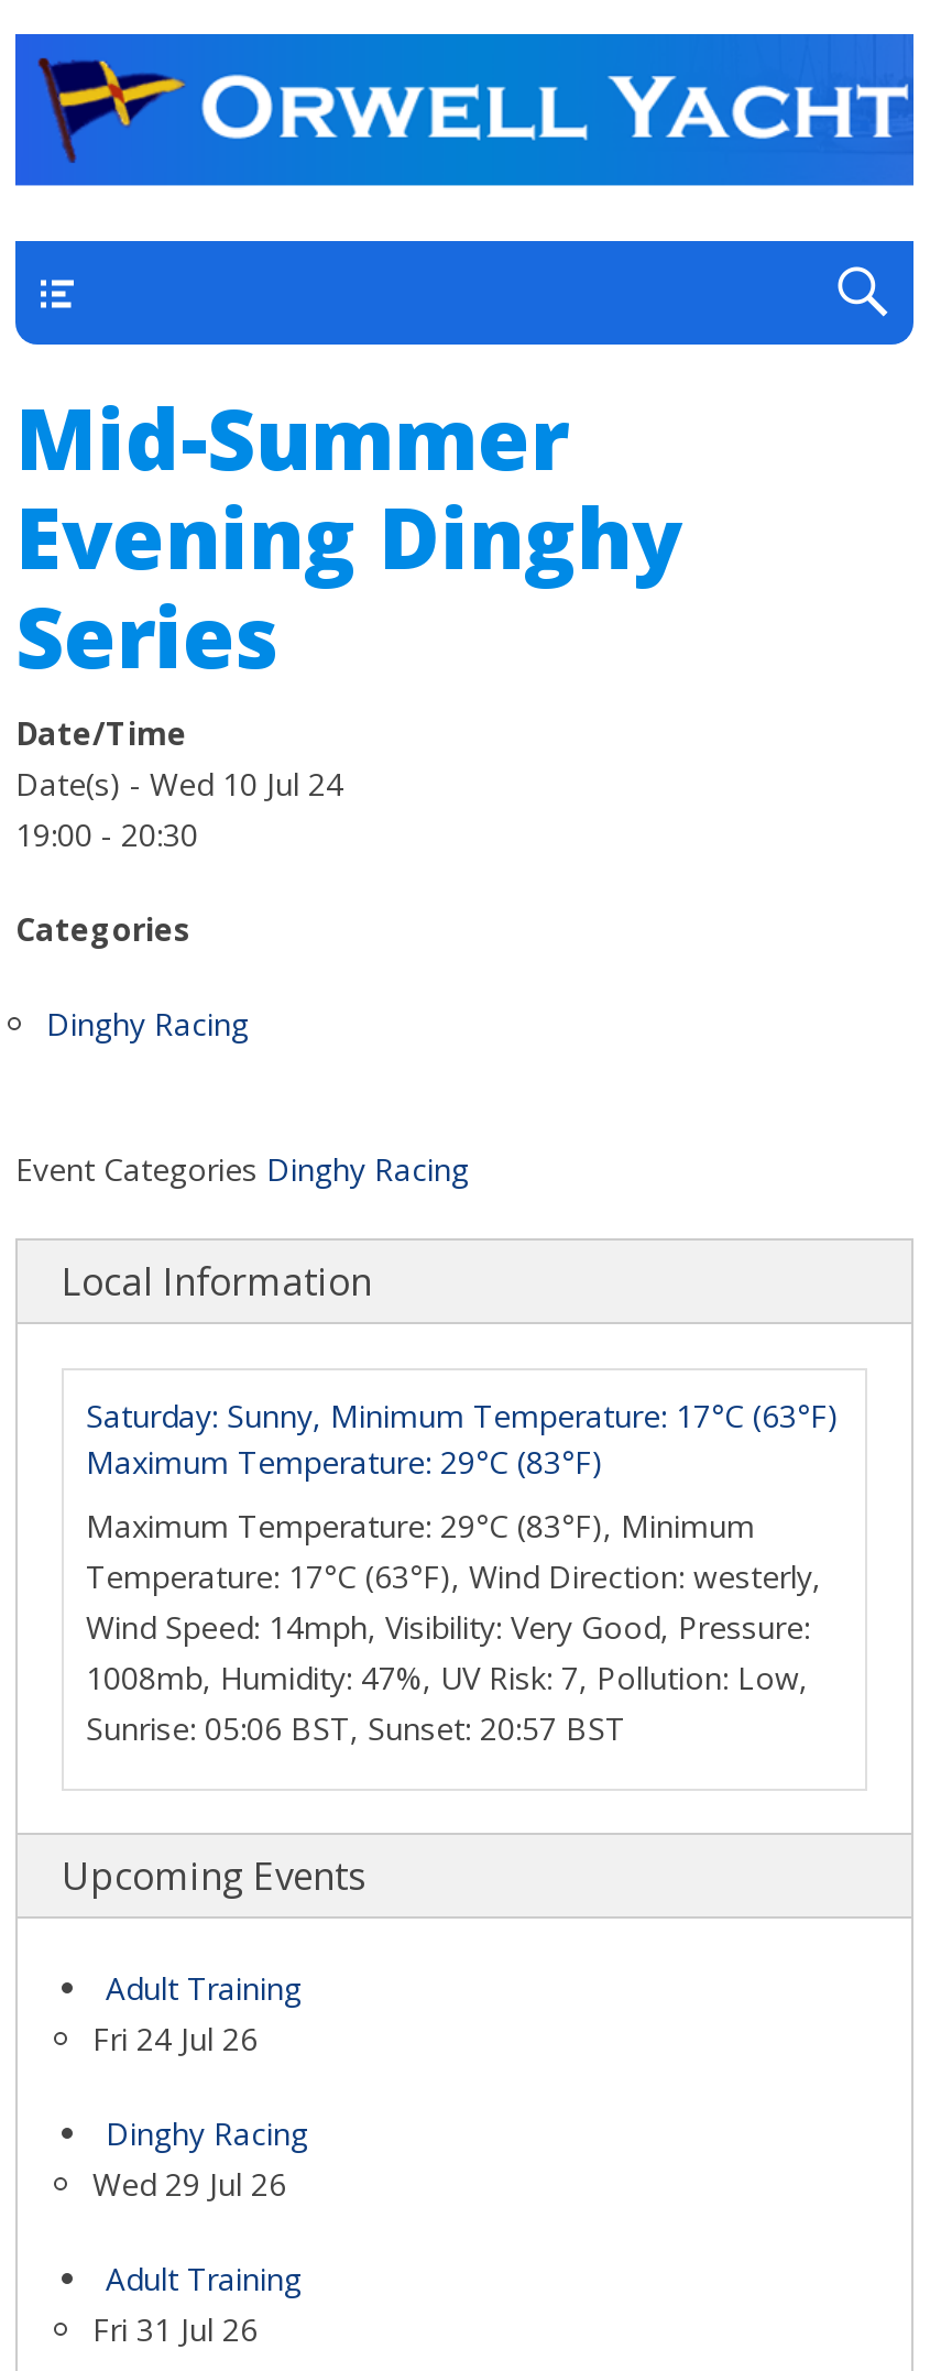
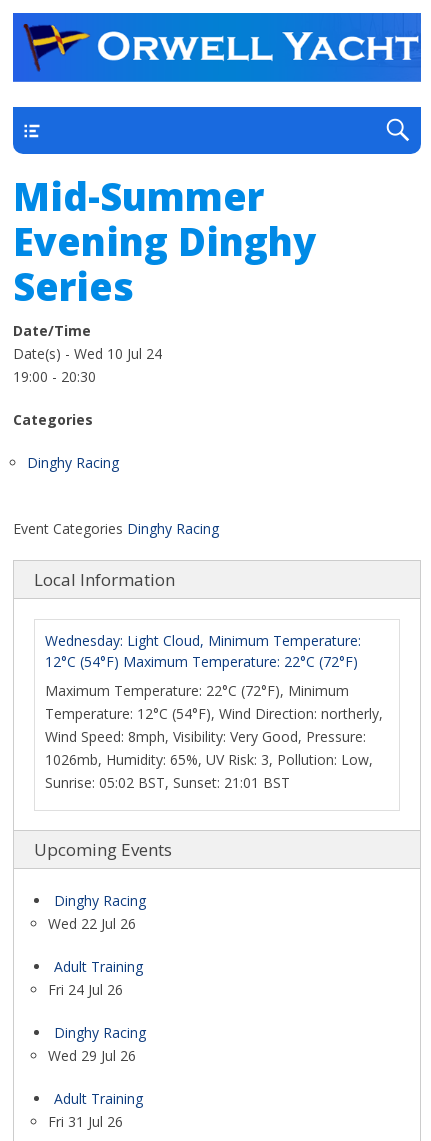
[86,1395,839,1483] Saturday: Sunny, Minimum Temperature: 17°C (63°F) | Maximum Temperature: 29°C (83°F) -> [45,631,361,671] Wednesday: Light Cloud, Minimum Temperature: | 12°C (54°F) Maximum Temperature: 22°C (72°F)
[86,1505,821,1749] Maximum Temperature: 29°C (83°F), Minimum | Temperature: 17°C (63°F), Wind Direction: westerly, | Wind Speed: 14mph, Visibility: Very Good, Pressure: | 1008mb, Humidity: 47%, UV Risk: 7, Pollution: Low, | Sunrise: 05:06 BST, Sunset: 20:57 BST -> [45,681,383,792] Maximum Temperature: 22°C (72°F), Minimum | Temperature: 12°C (54°F), Wind Direction: northerly, | Wind Speed: 8mph, Visibility: Very Good, Pressure: | 1026mb, Humidity: 65%, UV Risk: 3, Pollution: Low, | Sunrise: 05:02 BST, Sunset: 21:01 BST
none -> [48,891,146,933] Dinghy Racing | Wed 22 Jul 26

